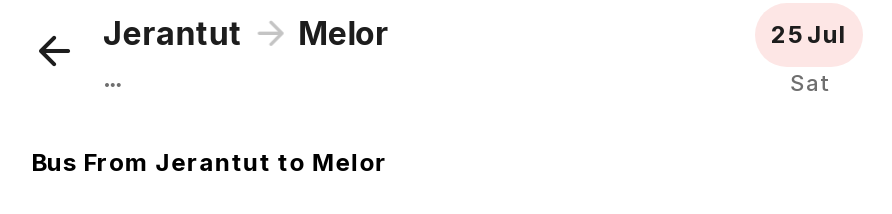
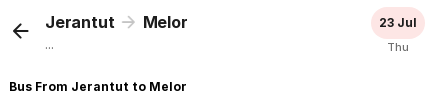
[771,19,847,49] 25 Jul -> [379,15,417,30] 23 Jul
[790,69,828,97] Sat -> [387,40,409,54] Thu

